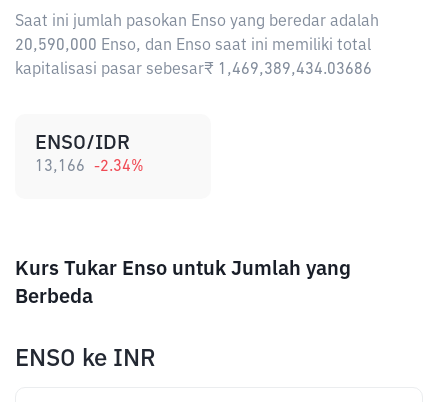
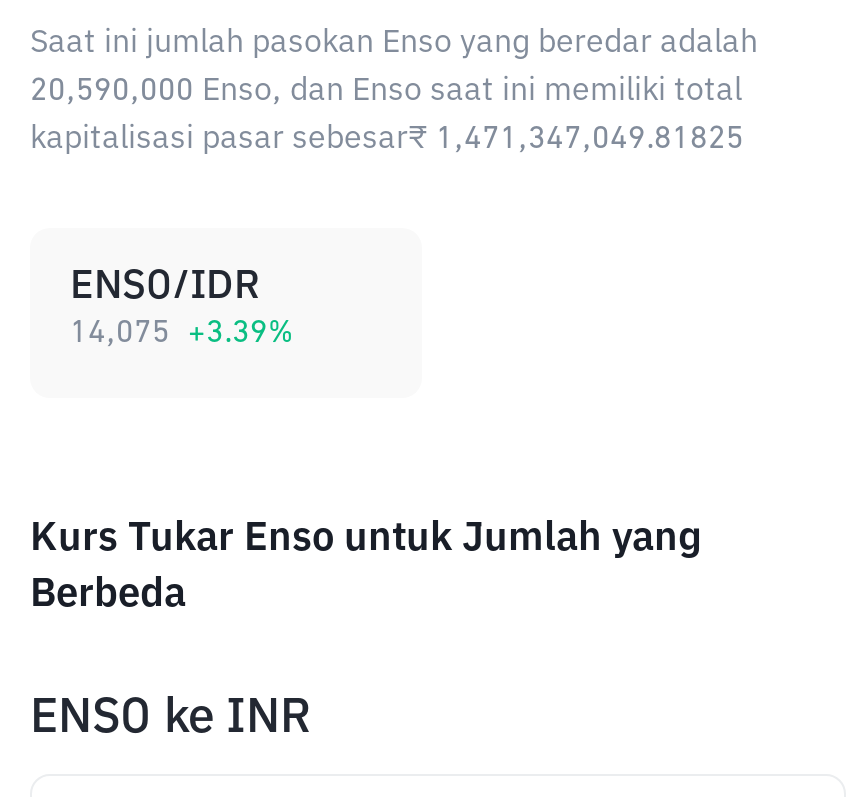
[15,62,372,78] kapitalisasi pasar sebesar₹ 1,469,389,434.03686 -> [30,124,744,156] kapitalisasi pasar sebesar₹ 1,471,347,049.81825
[35,159,144,175] 13,166 -2.34% -> [70,318,294,350] 14,075 +3.39%

